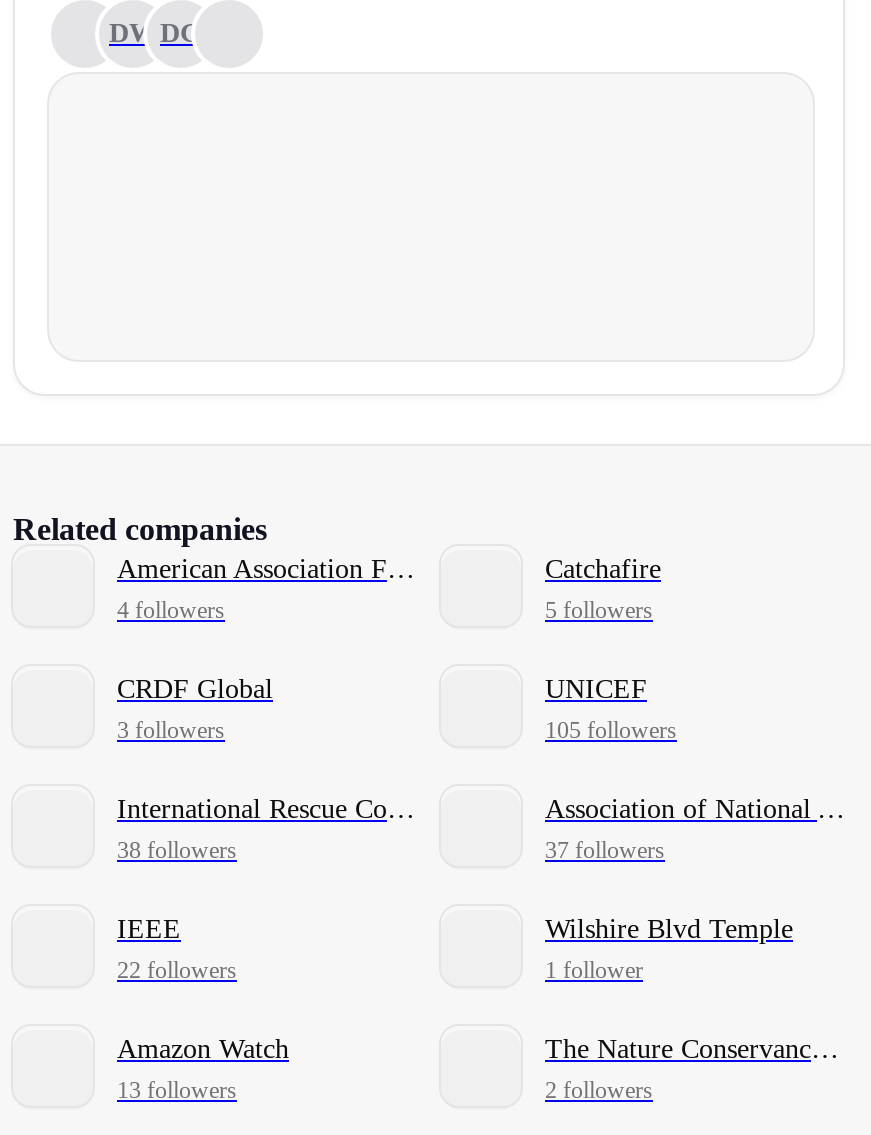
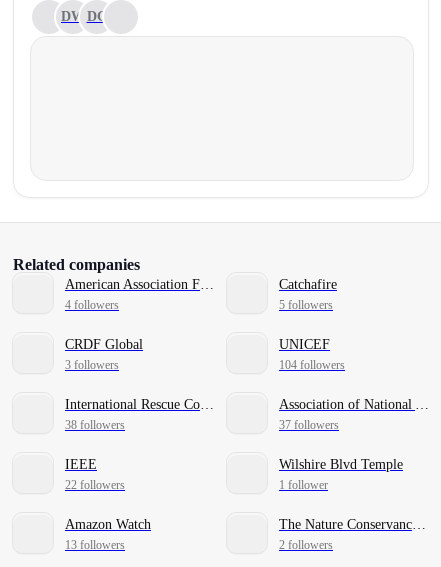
[545,716,677,744] 105 followers -> [279,358,345,372] 104 followers

